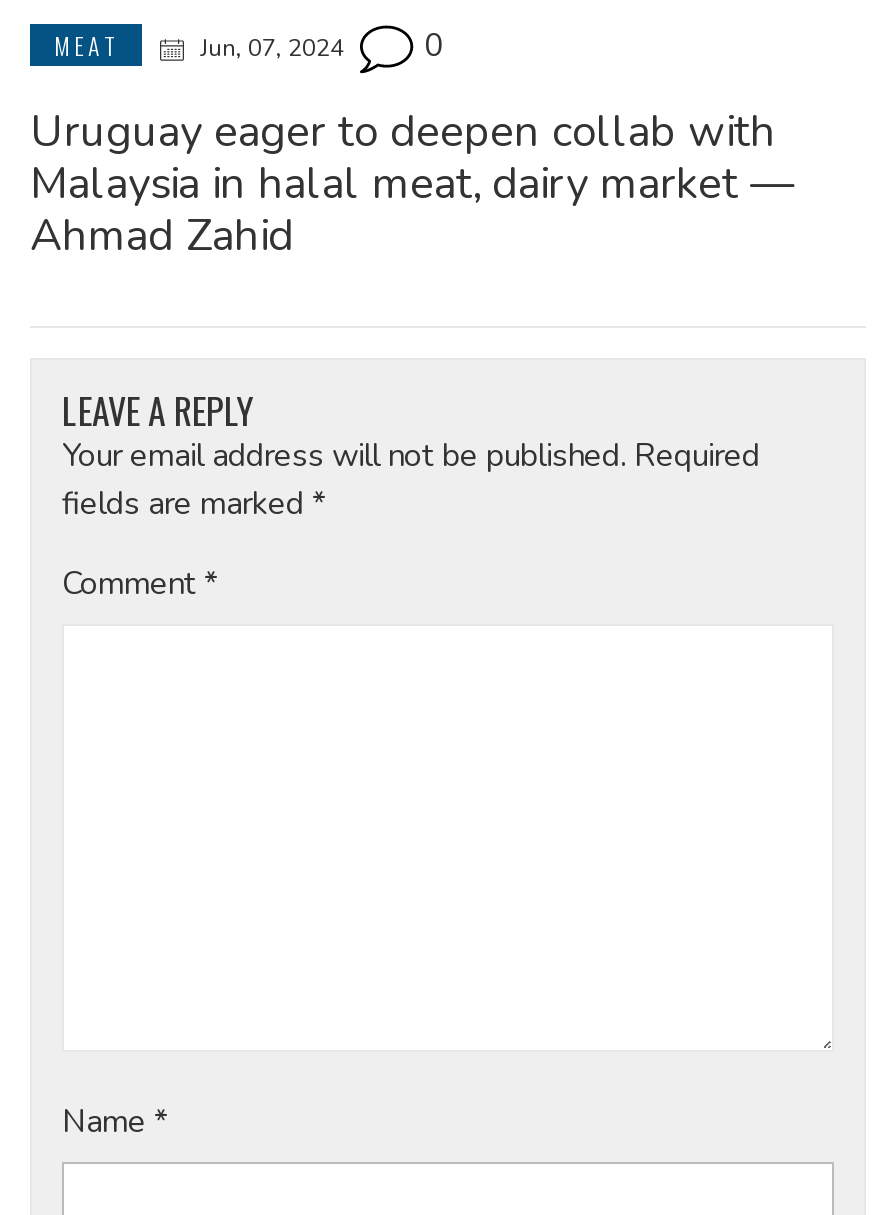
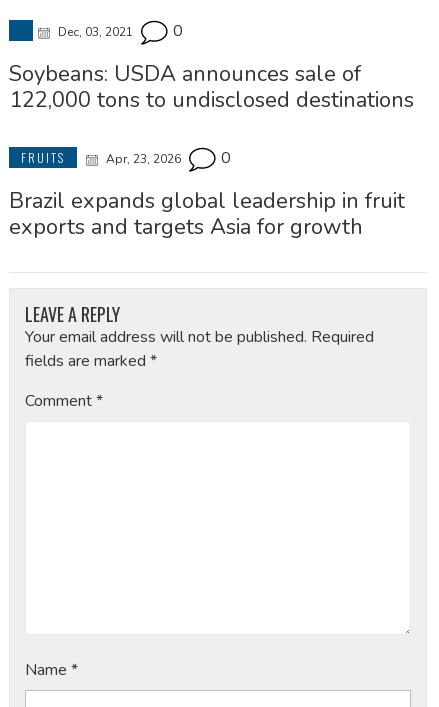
[54,27,350,63] MEAT | Jun, 07, 2024 -> [55,24,136,40] Dec, 03, 2021
[30,102,794,266] Uruguay eager to deepen collab with | Malaysia in halal meat, dairy market — | Ahmad Zahid -> [9,59,414,242] Soybeans: USDA announces sale of | 122,000 tons to undisclosed destinations | FRUITS | Apr, 23, 2026 | 0 | Brazil expands global leadership in fruit | exports and targets Asia for growth

